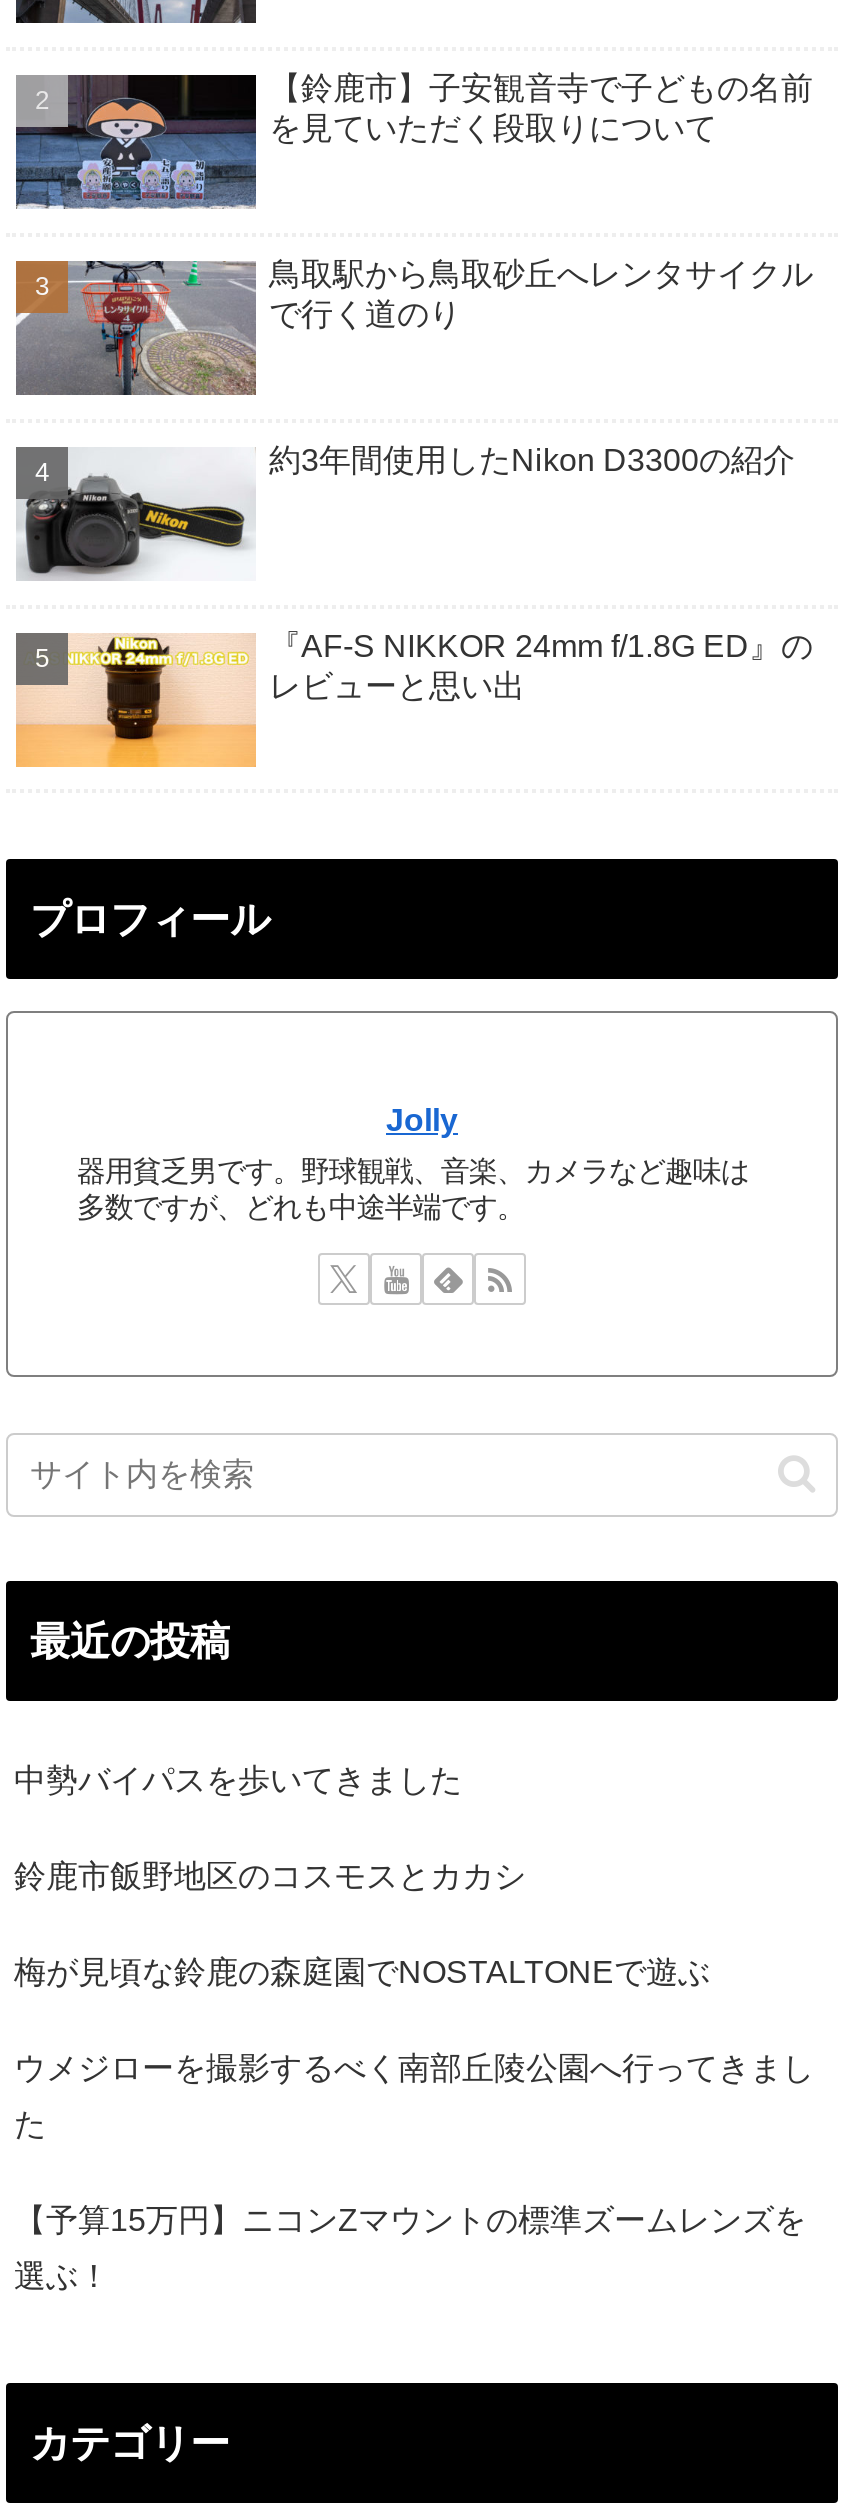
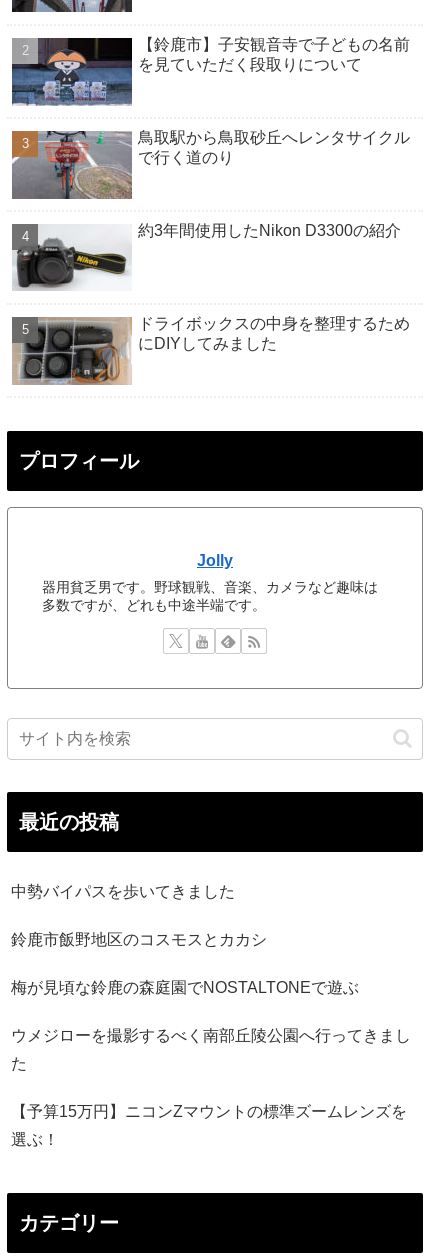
[16,628,813,768] [image] | 『AF-S NIKKOR 24mm f/1.8G ED』の | レビューと思い出 -> [12,315,410,386] [image] | ドライボックスの中身を整理するため | にDIYしてみました

